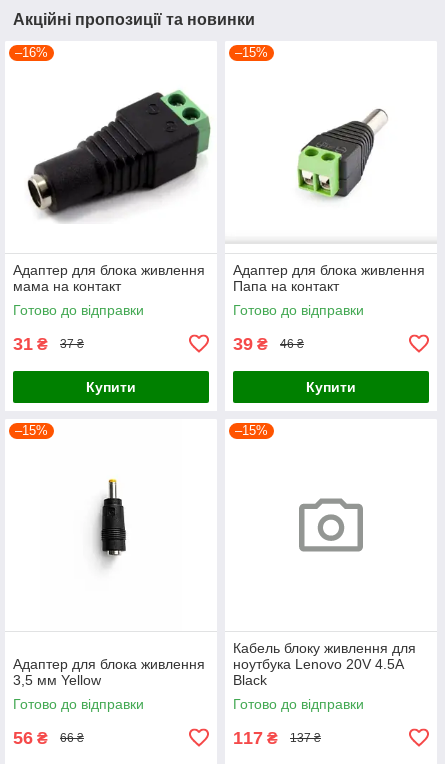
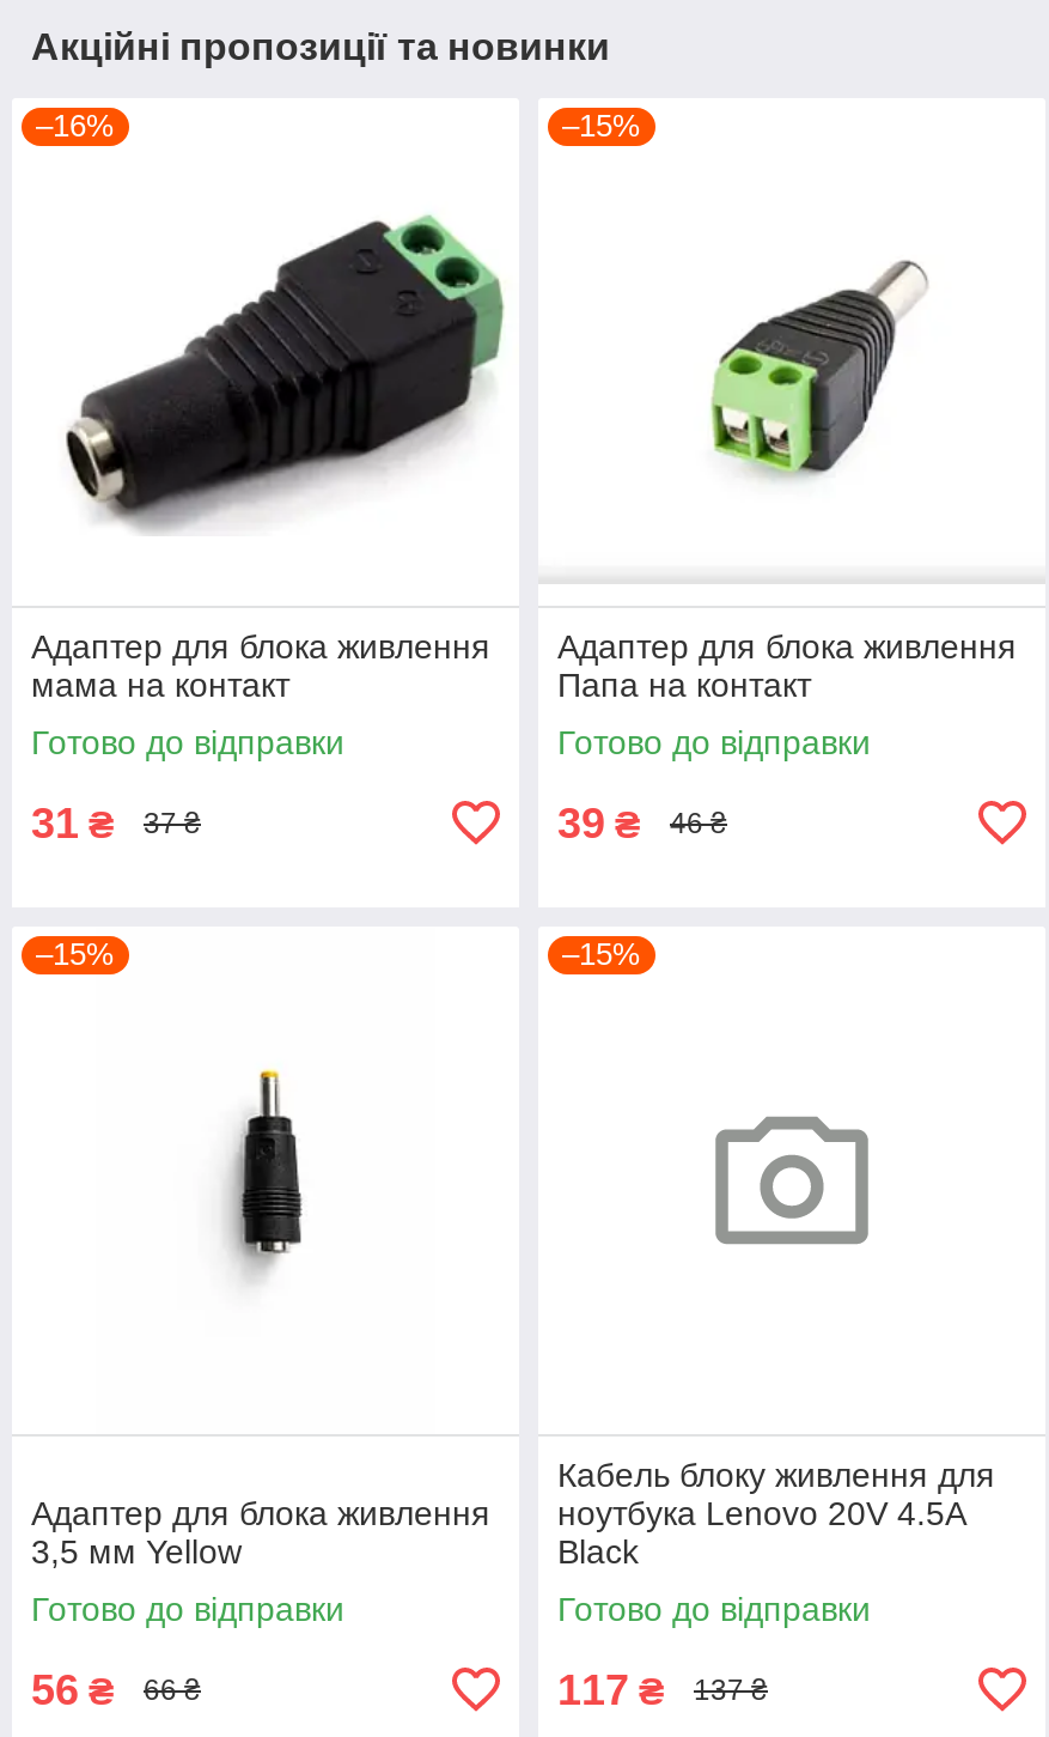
[86,379,136,395] Купити -> none
[306,379,356,395] Купити -> none

